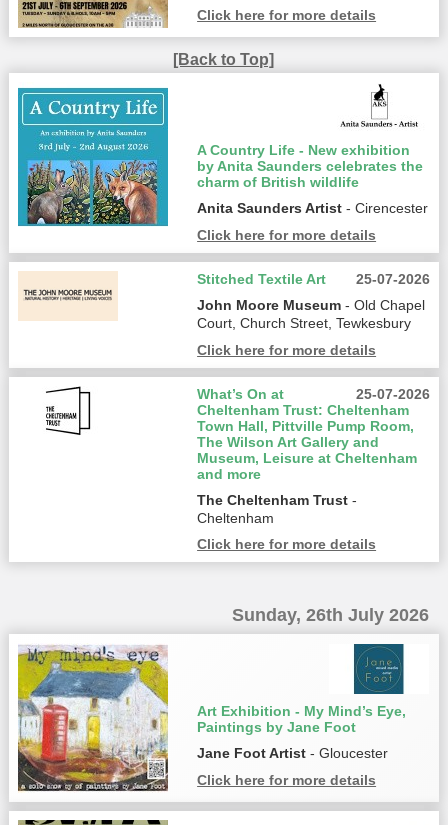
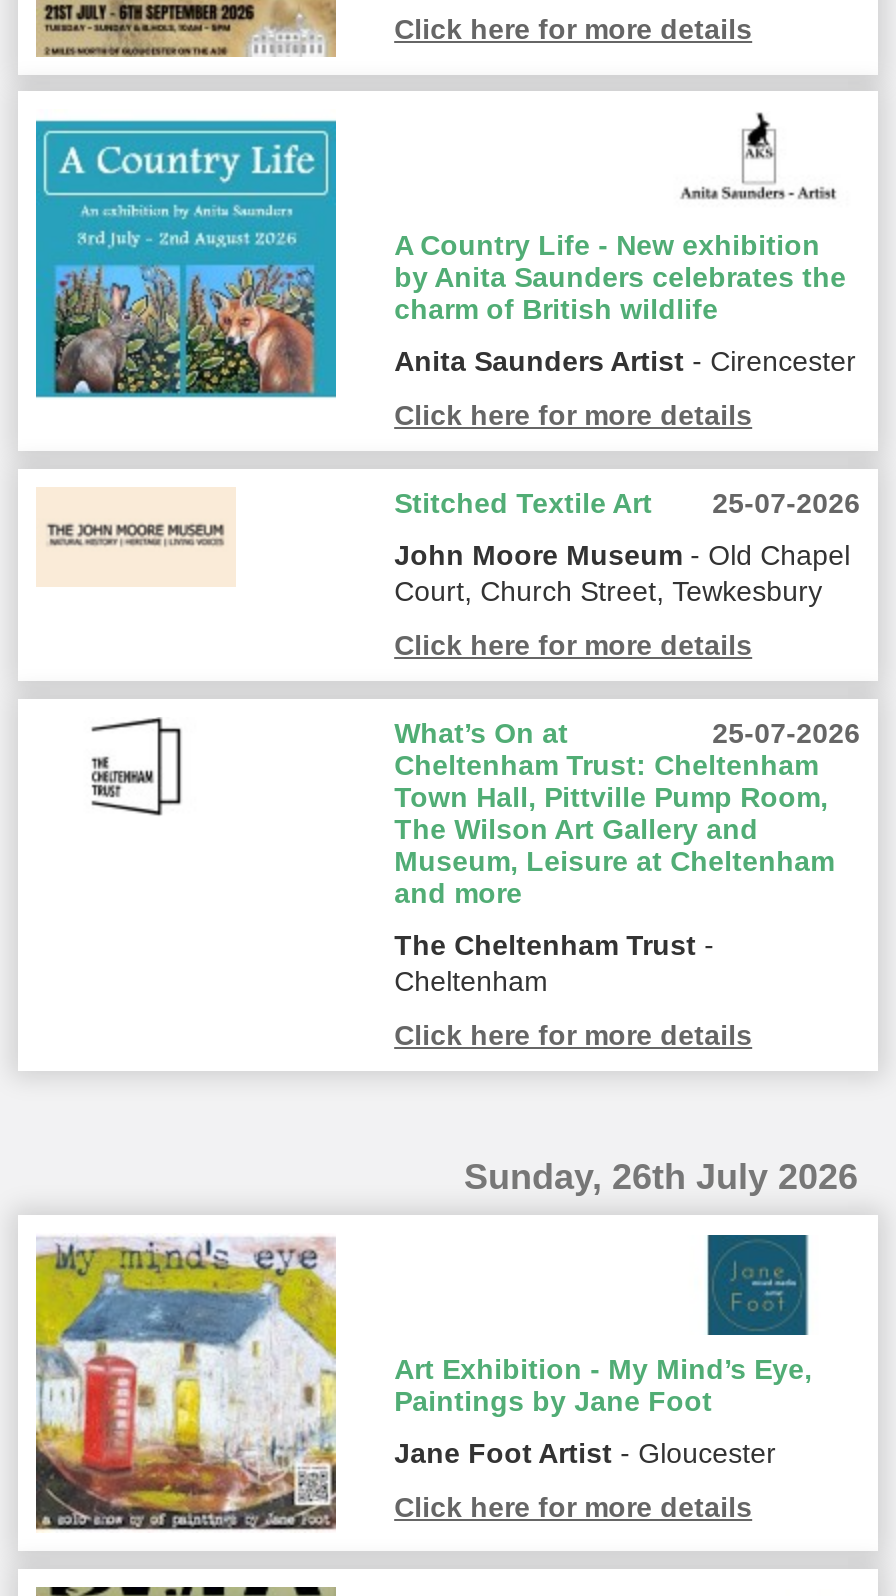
[173,51,274,68] [Back to Top] -> none

